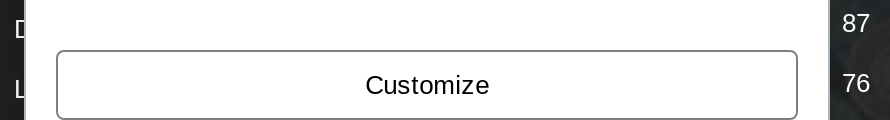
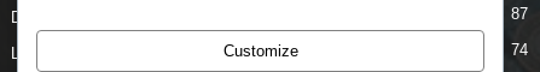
[842,68,870,98] 76 -> [511,41,528,59] 74

